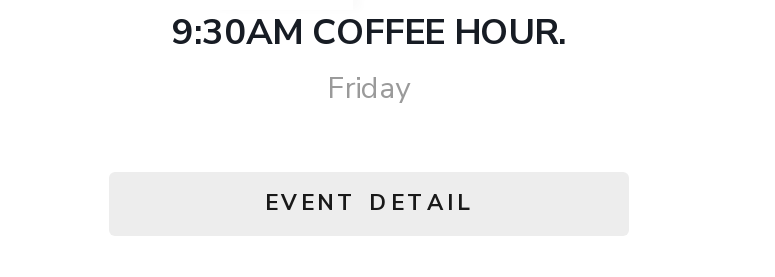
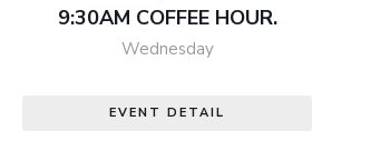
[327,68,411,108] Friday -> [121,38,213,60] Wednesday

